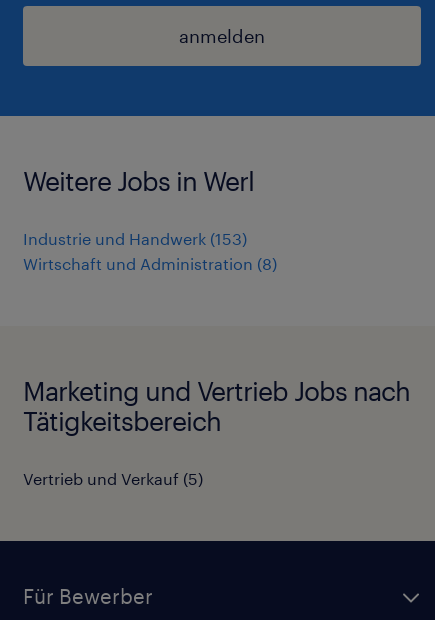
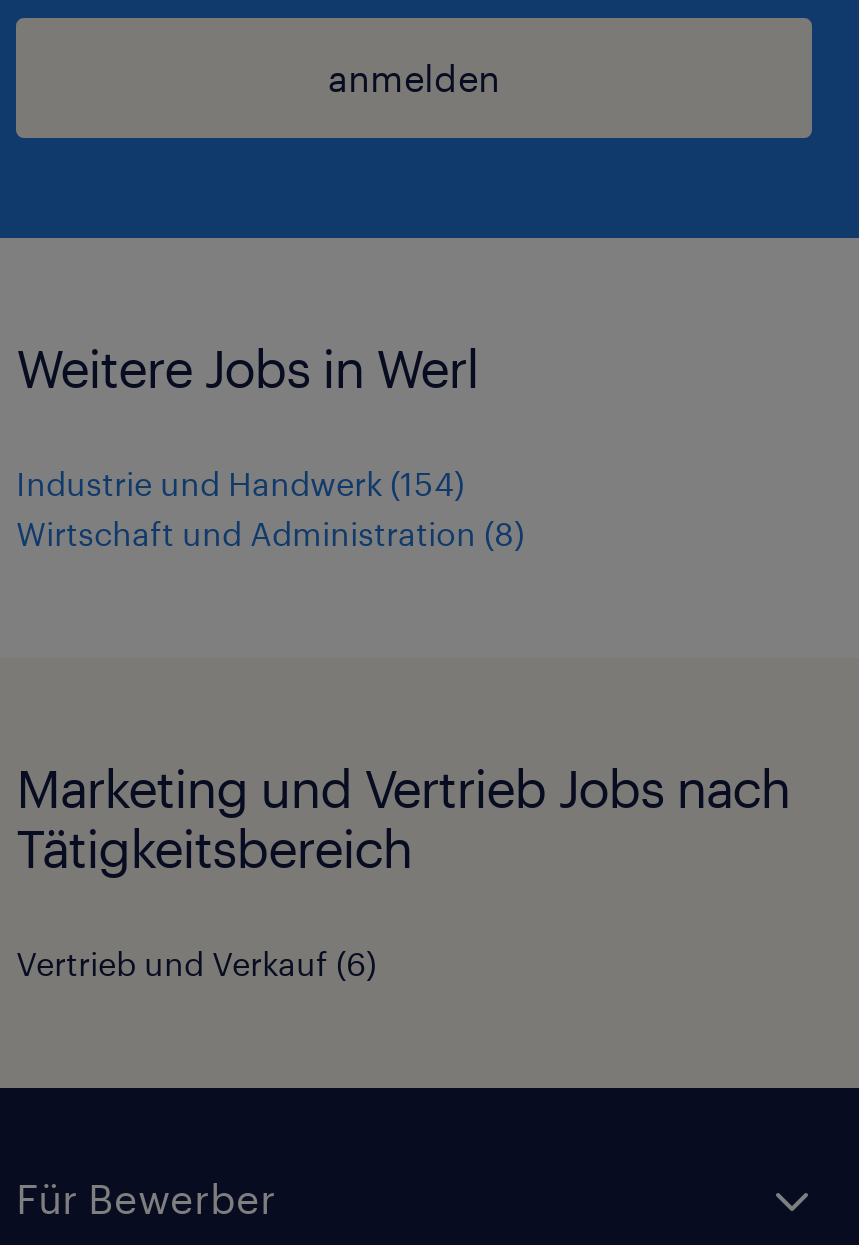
[23,229,247,248] Industrie und Handwerk (153) -> [16,464,464,502] Industrie und Handwerk (154)
[23,469,203,488] Vertrieb und Verkauf (5) -> [16,944,376,982] Vertrieb und Verkauf (6)

